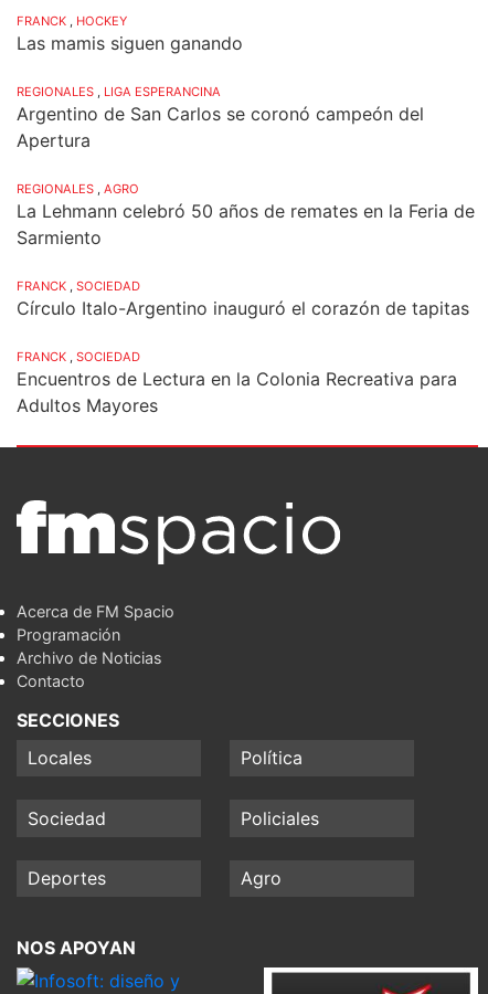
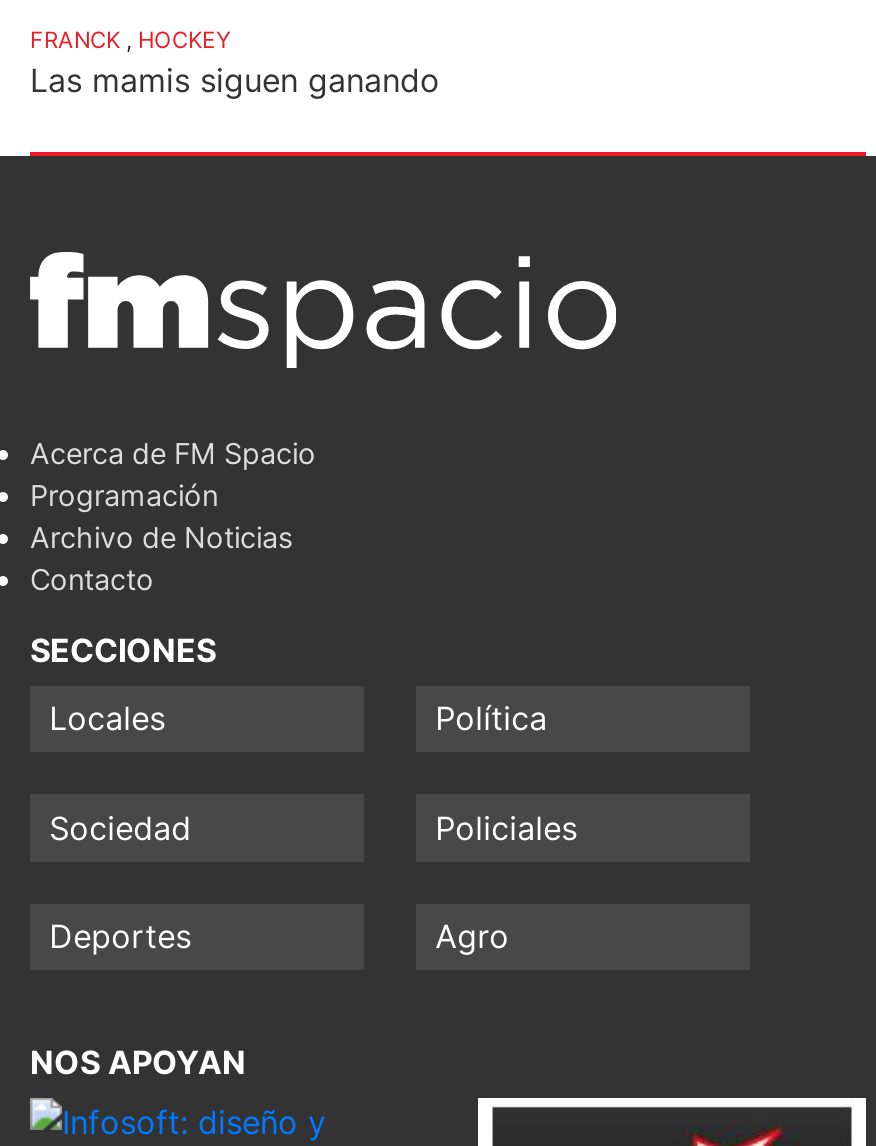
[17,84,475,416] REGIONALES , LIGA ESPERANCINA | Argentino de San Carlos se coronó campeón del | Apertura | REGIONALES , AGRO | La Lehmann celebró 50 años de remates en la Feria de | Sarmiento | FRANCK , SOCIEDAD | Círculo Italo-Argentino inauguró el corazón de tapitas | FRANCK , SOCIEDAD | Encuentros de Lectura en la Colonia Recreativa para | Adultos Mayores -> none

